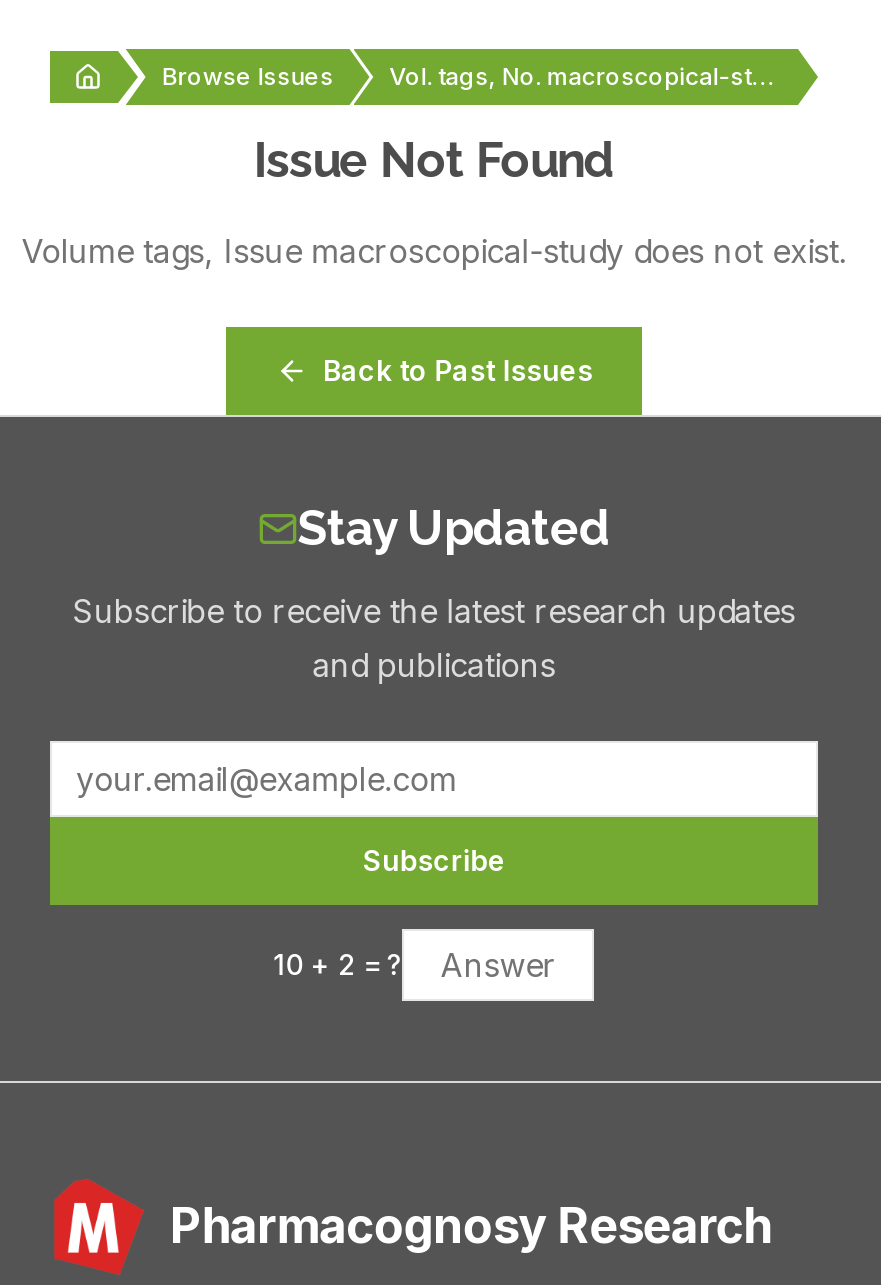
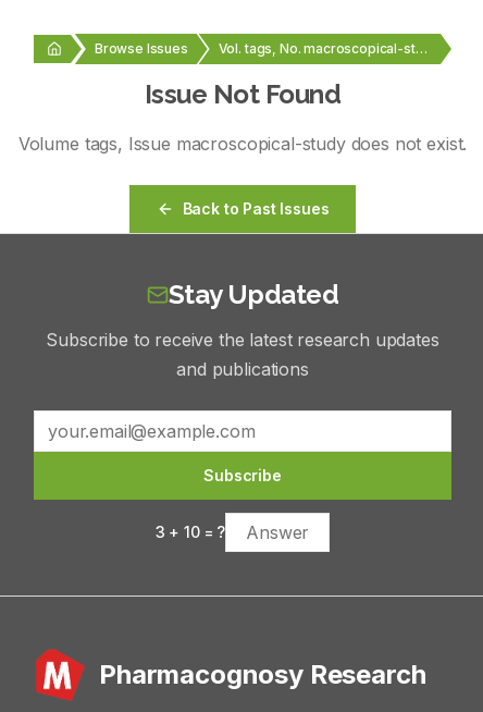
[274,947,402,981] 10 + 2 = ? -> [155,523,225,541] 3 + 10 = ?

